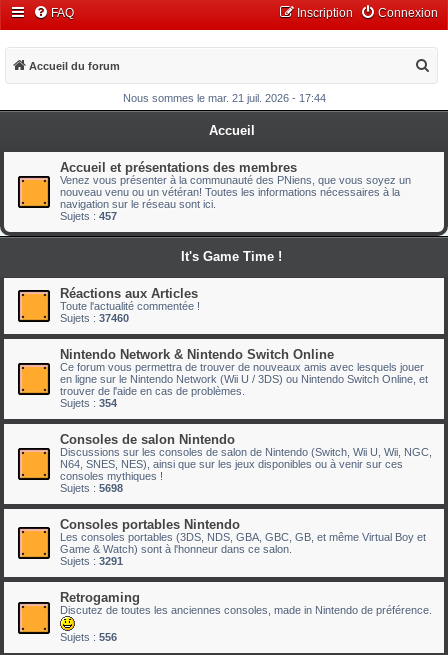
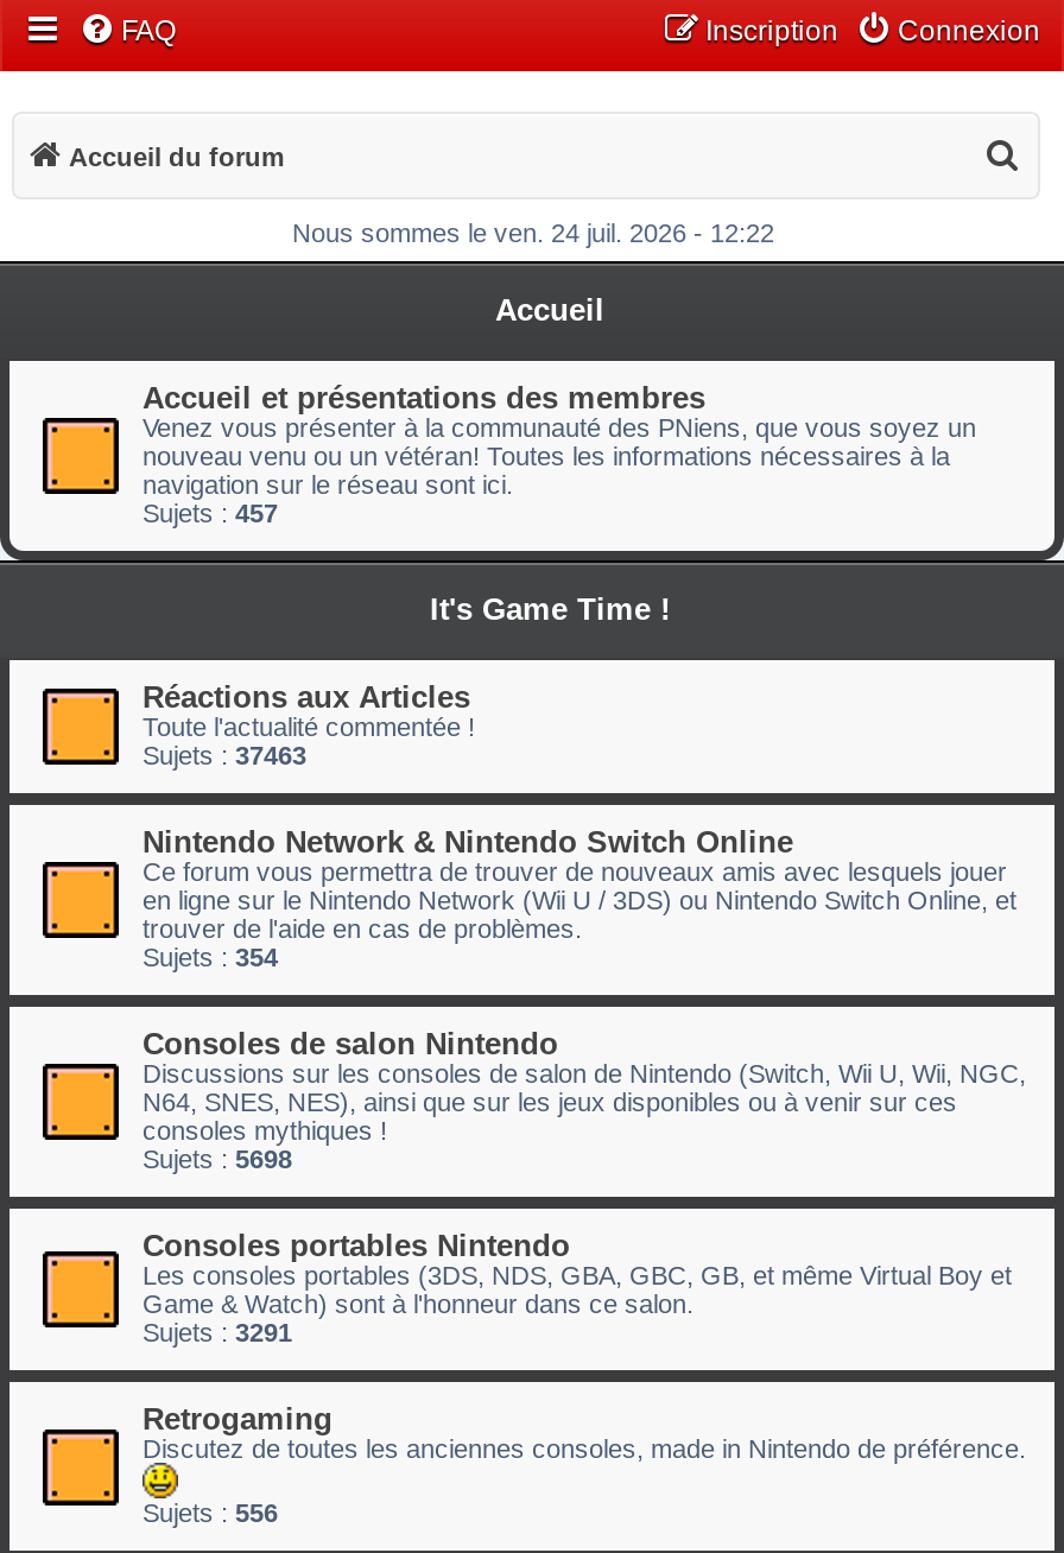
[123,92,326,104] Nous sommes le mar. 21 juil. 2026 - 17:44 -> [292,218,774,247] Nous sommes le ven. 24 juil. 2026 - 12:22
[60,312,129,324] Sujets : 37460 -> [142,741,306,769] Sujets : 37463

